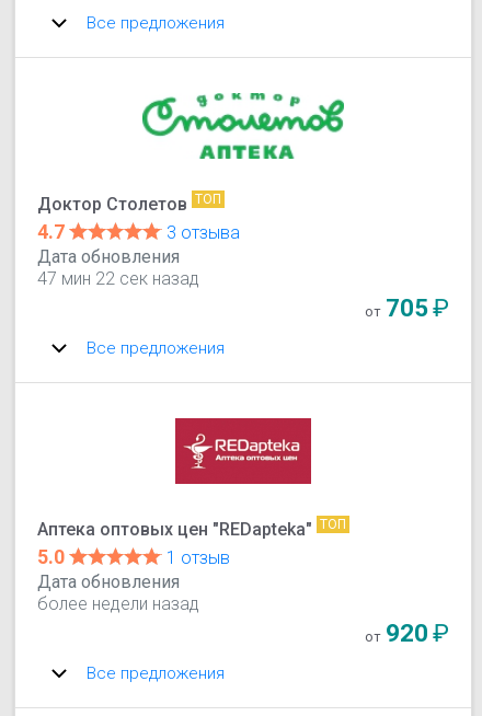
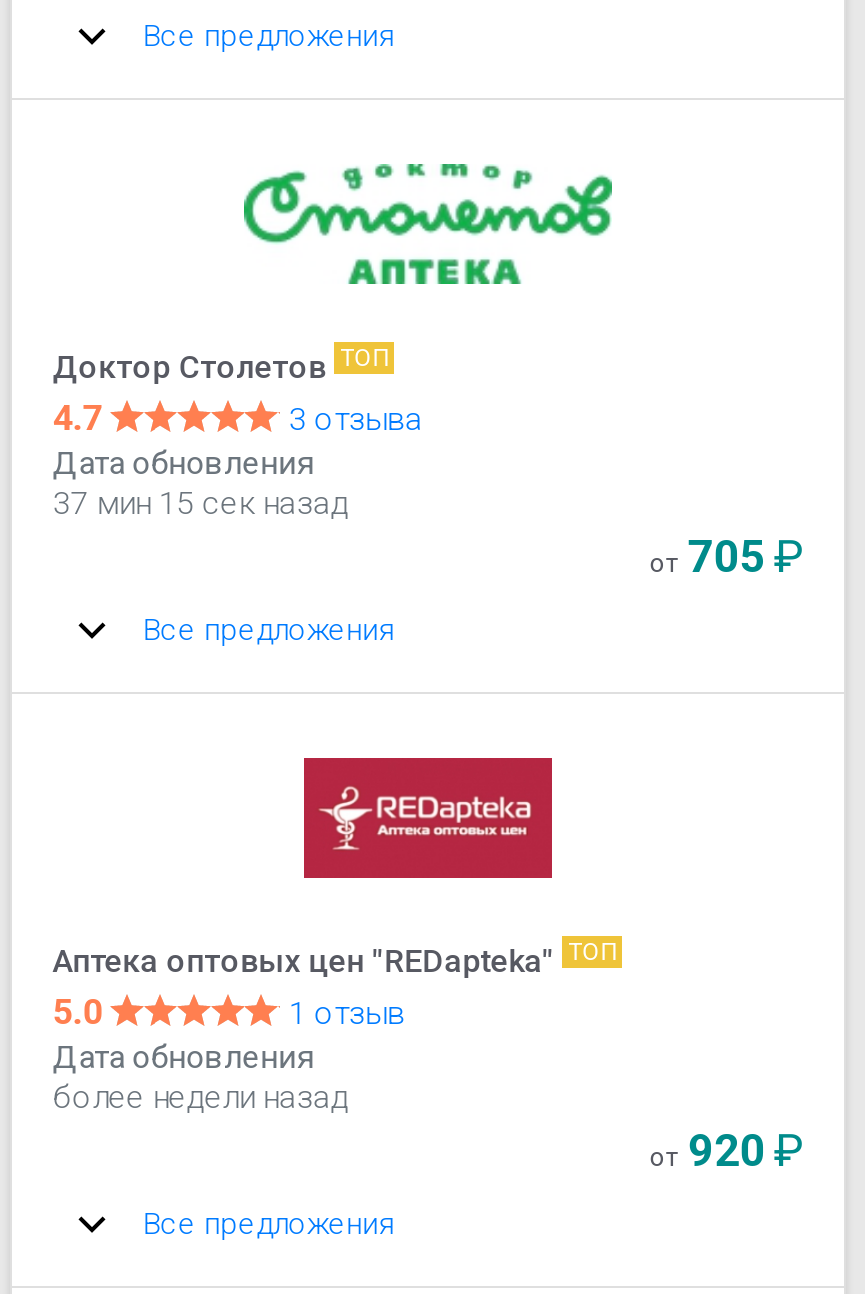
[37,268,200,289] 47 мин 22 сек назад -> [52,483,348,521] 37 мин 15 сек назад

